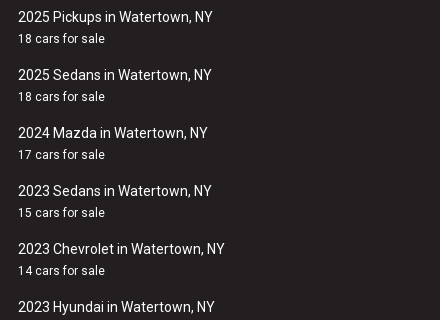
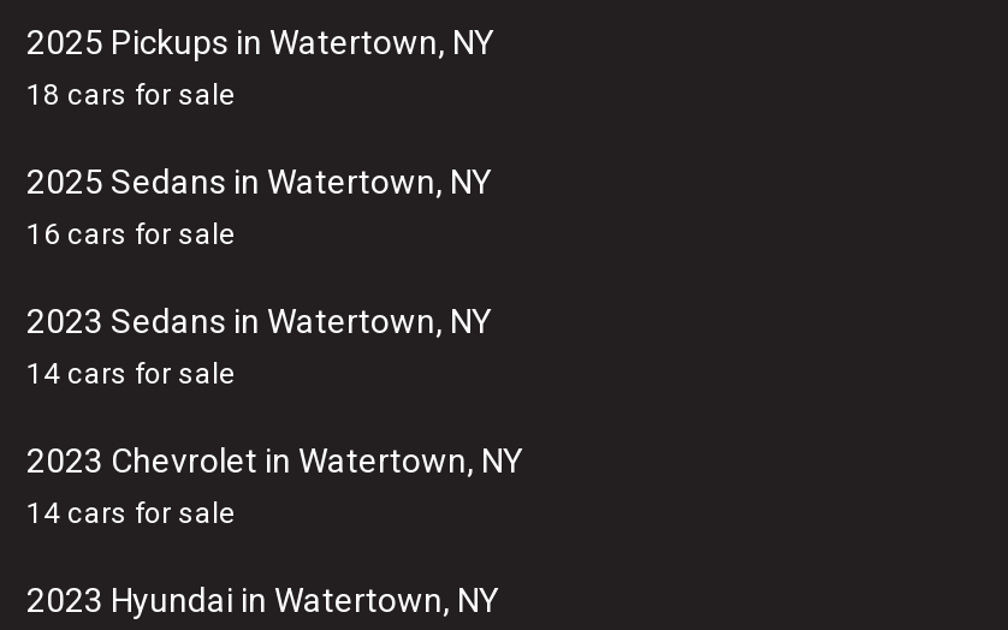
[18,90,208,162] 18 cars for sale | 2024 Mazda in Watertown, NY | 17 cars for sale -> [26,218,236,251] 16 cars for sale
[18,206,105,220] 15 cars for sale -> [26,357,236,391] 14 cars for sale

